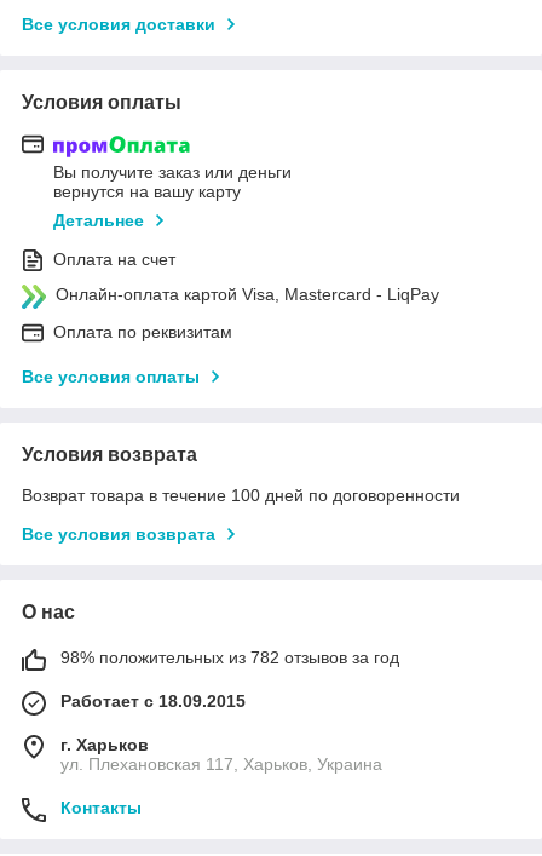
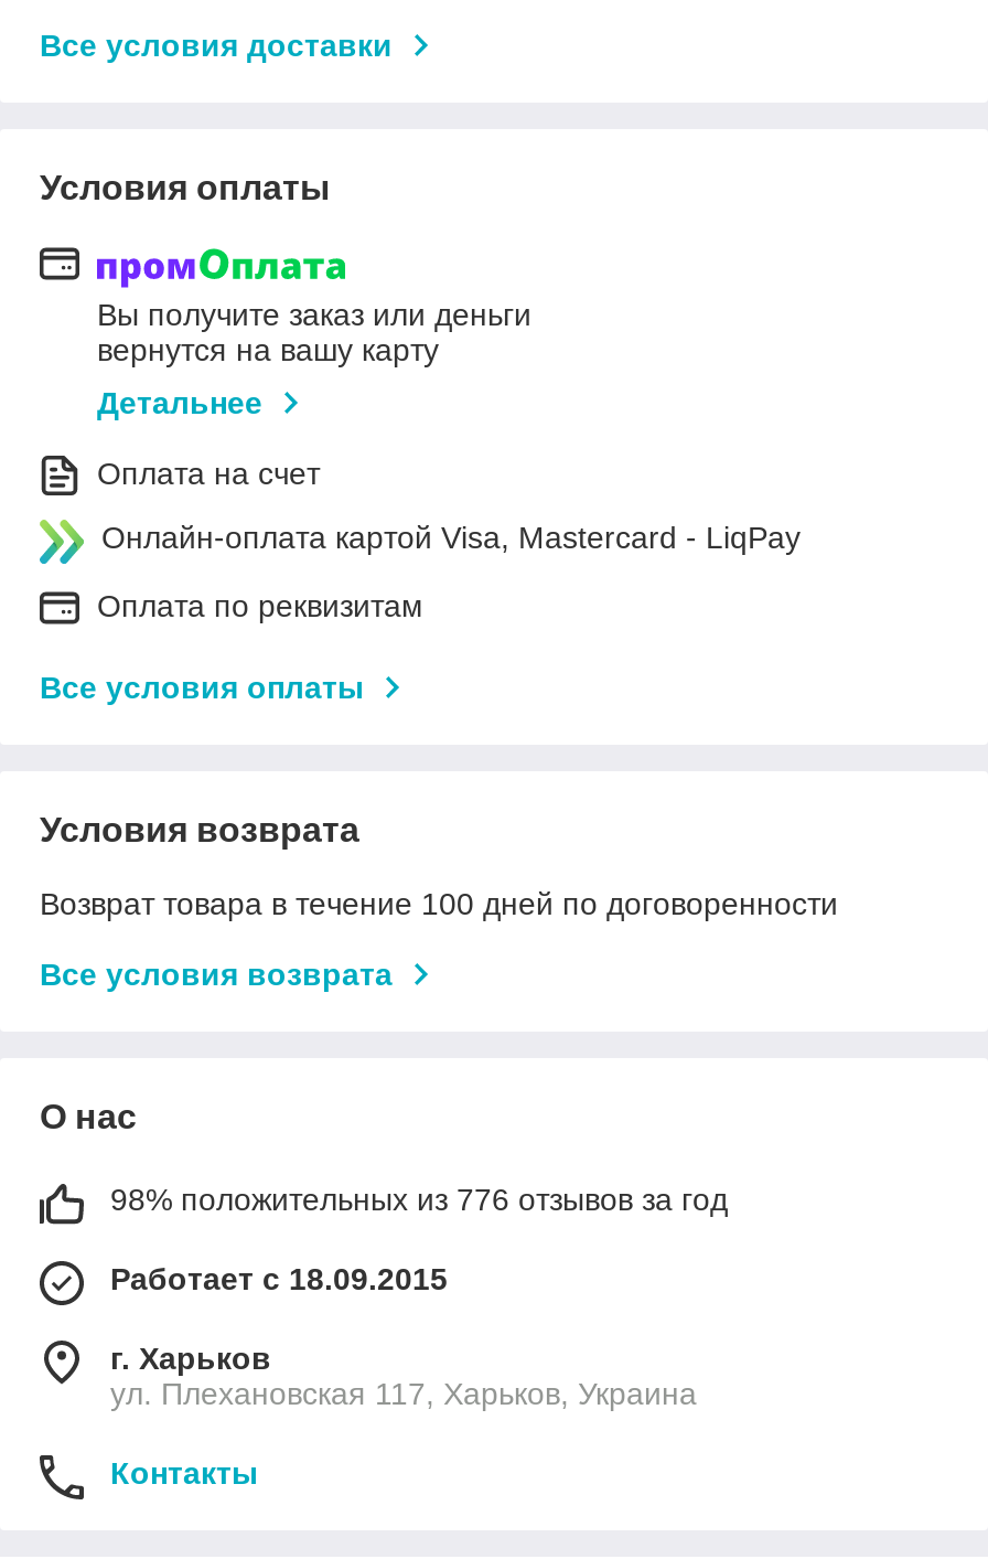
[60,648,399,667] 98% положительных из 782 отзывов за год -> [110,1182,728,1217] 98% положительных из 776 отзывов за год

